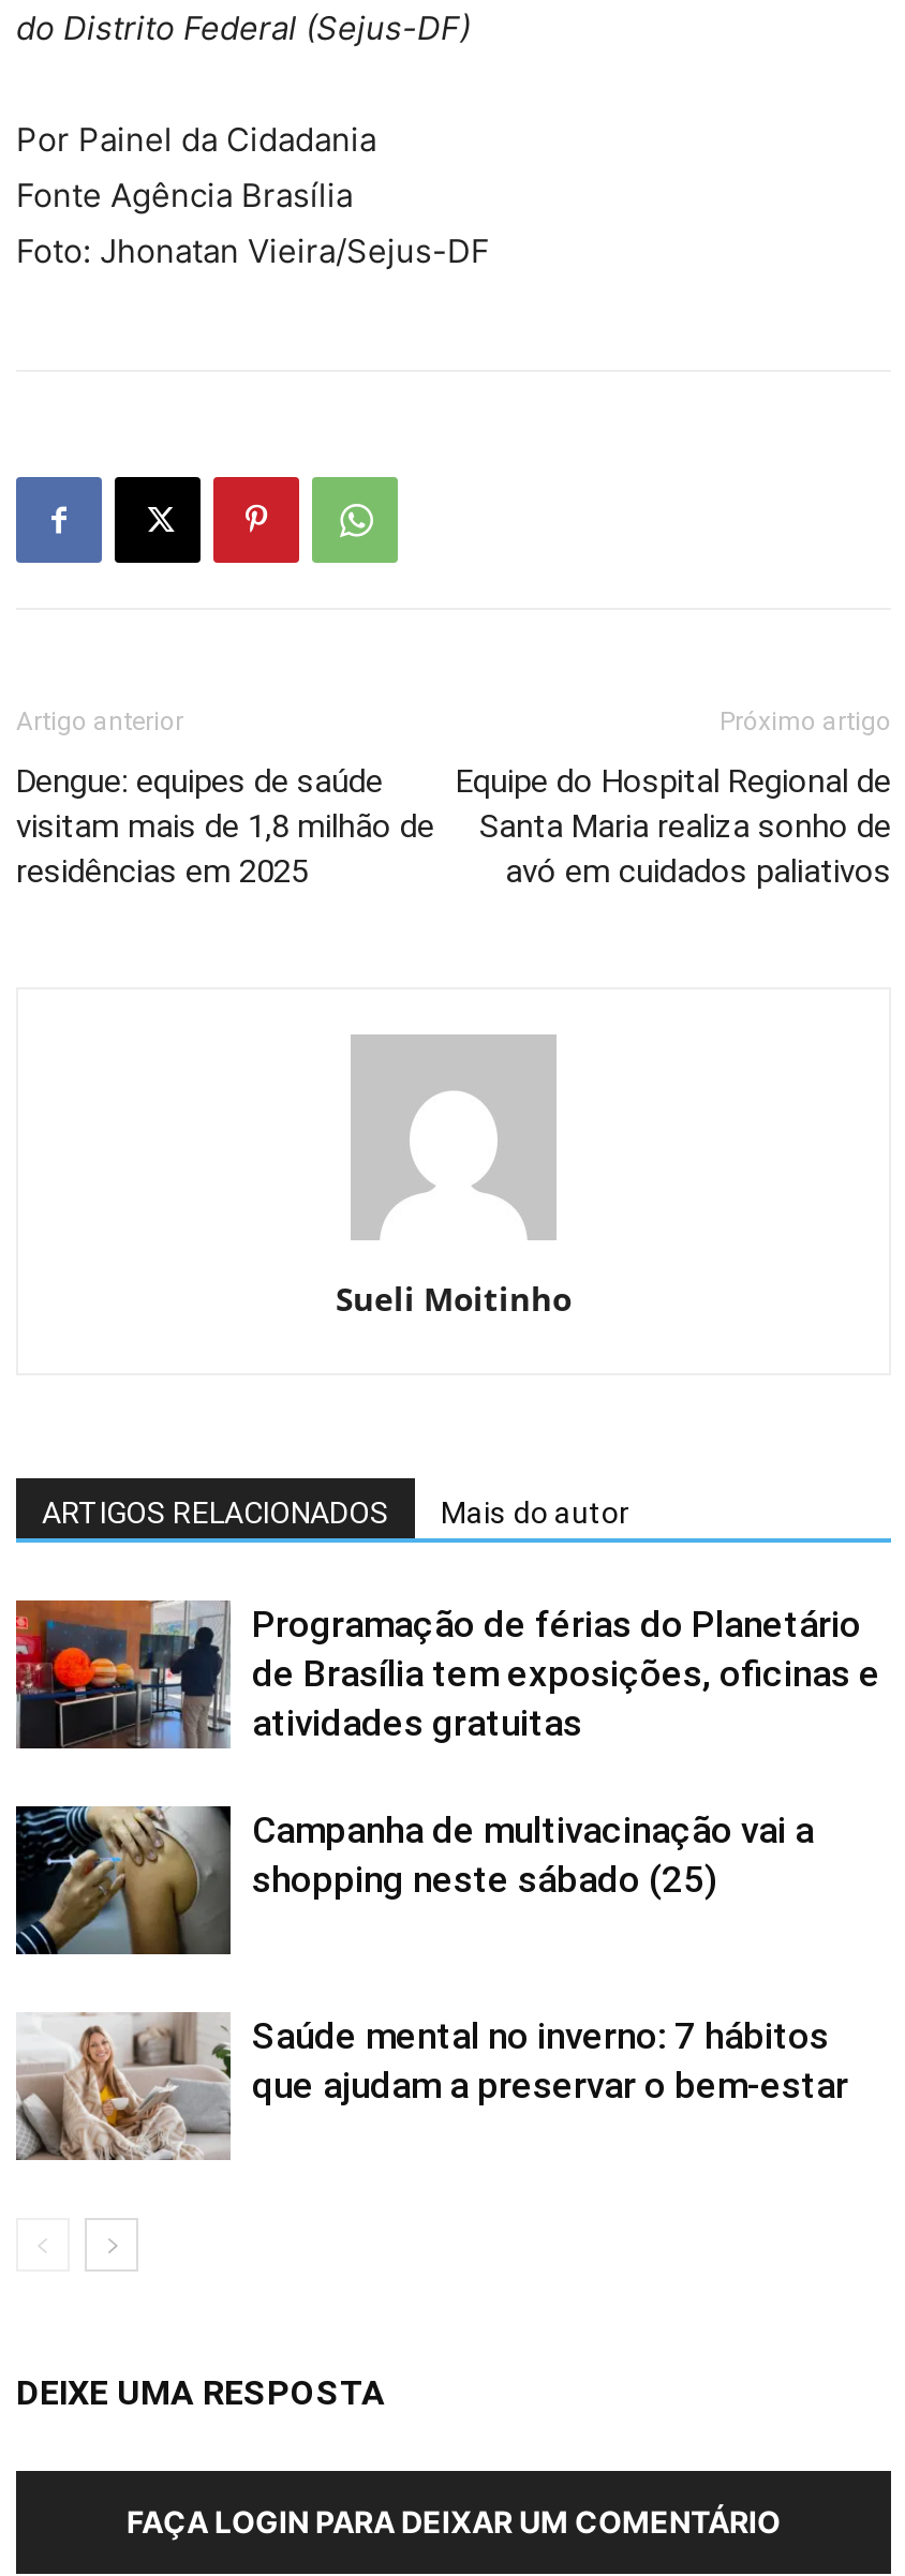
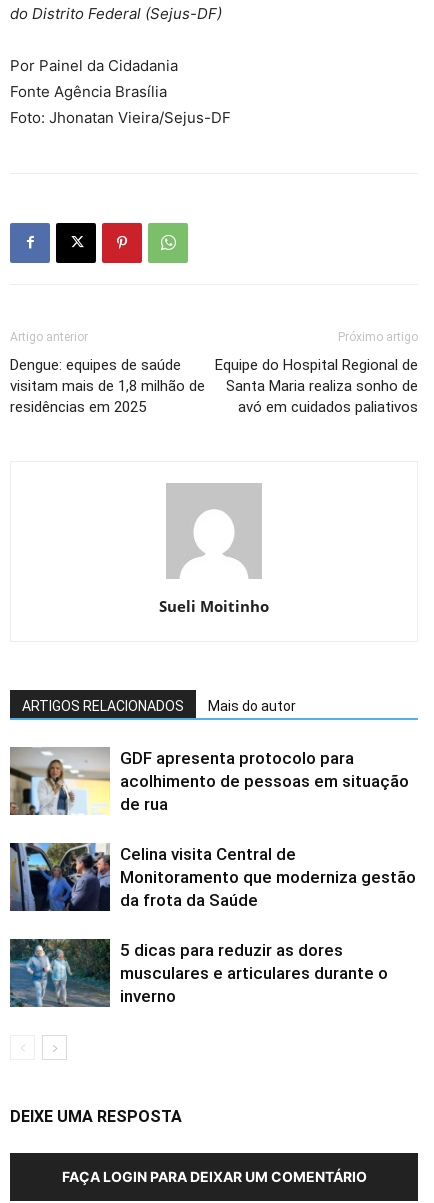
[14,1599,880,1752] [image] | Programação de férias do Planetário | de Brasília tem exposições, oficinas e | atividades gratuitas -> [9,747,409,816] [image] | GDF apresenta protocolo para | acolhimento de pessoas em situação | de rua
[14,1803,814,1957] [image] | Campanha de multivacinação vai a | shopping neste sábado (25) -> [9,842,416,912] [image] | Celina visita Central de | Monitoramento que moderniza gestão | da frota da Saúde
[16,2011,848,2161] [image] | Saúde mental no inverno: 7 hábitos | que ajudam a preservar o bem-estar -> [9,938,388,1008] [image] | 5 dicas para reduzir as dores | musculares e articulares durante o | inverno

